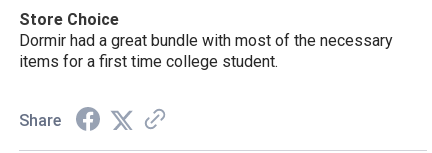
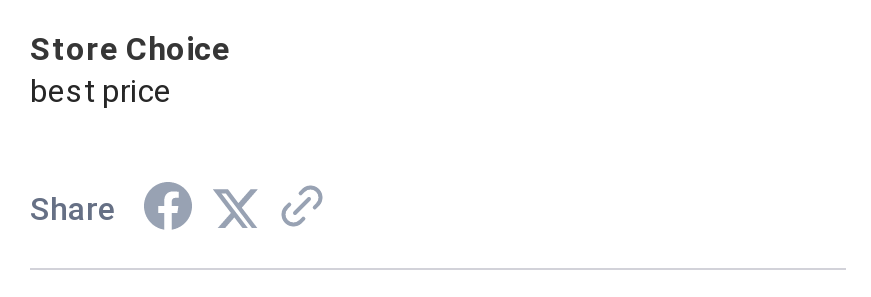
[19,31,393,71] Dormir had a great bundle with most of the necessary | items for a first time college student. -> [30,72,172,110] best price

